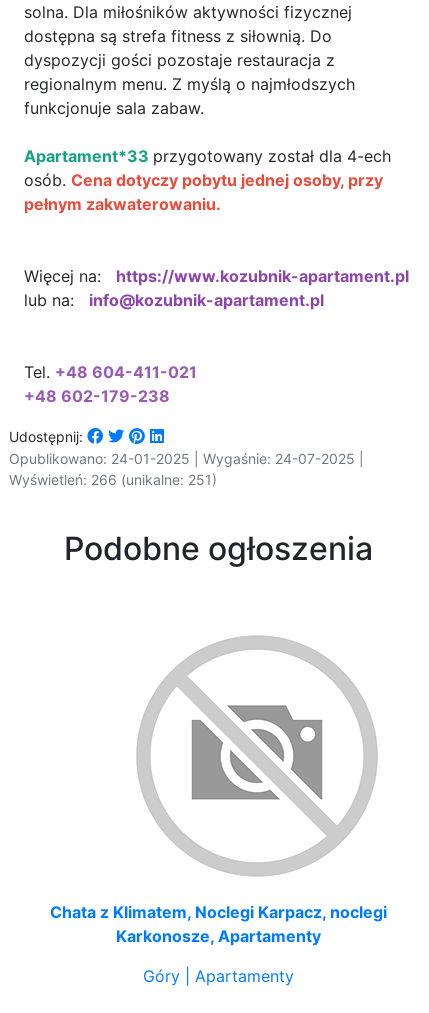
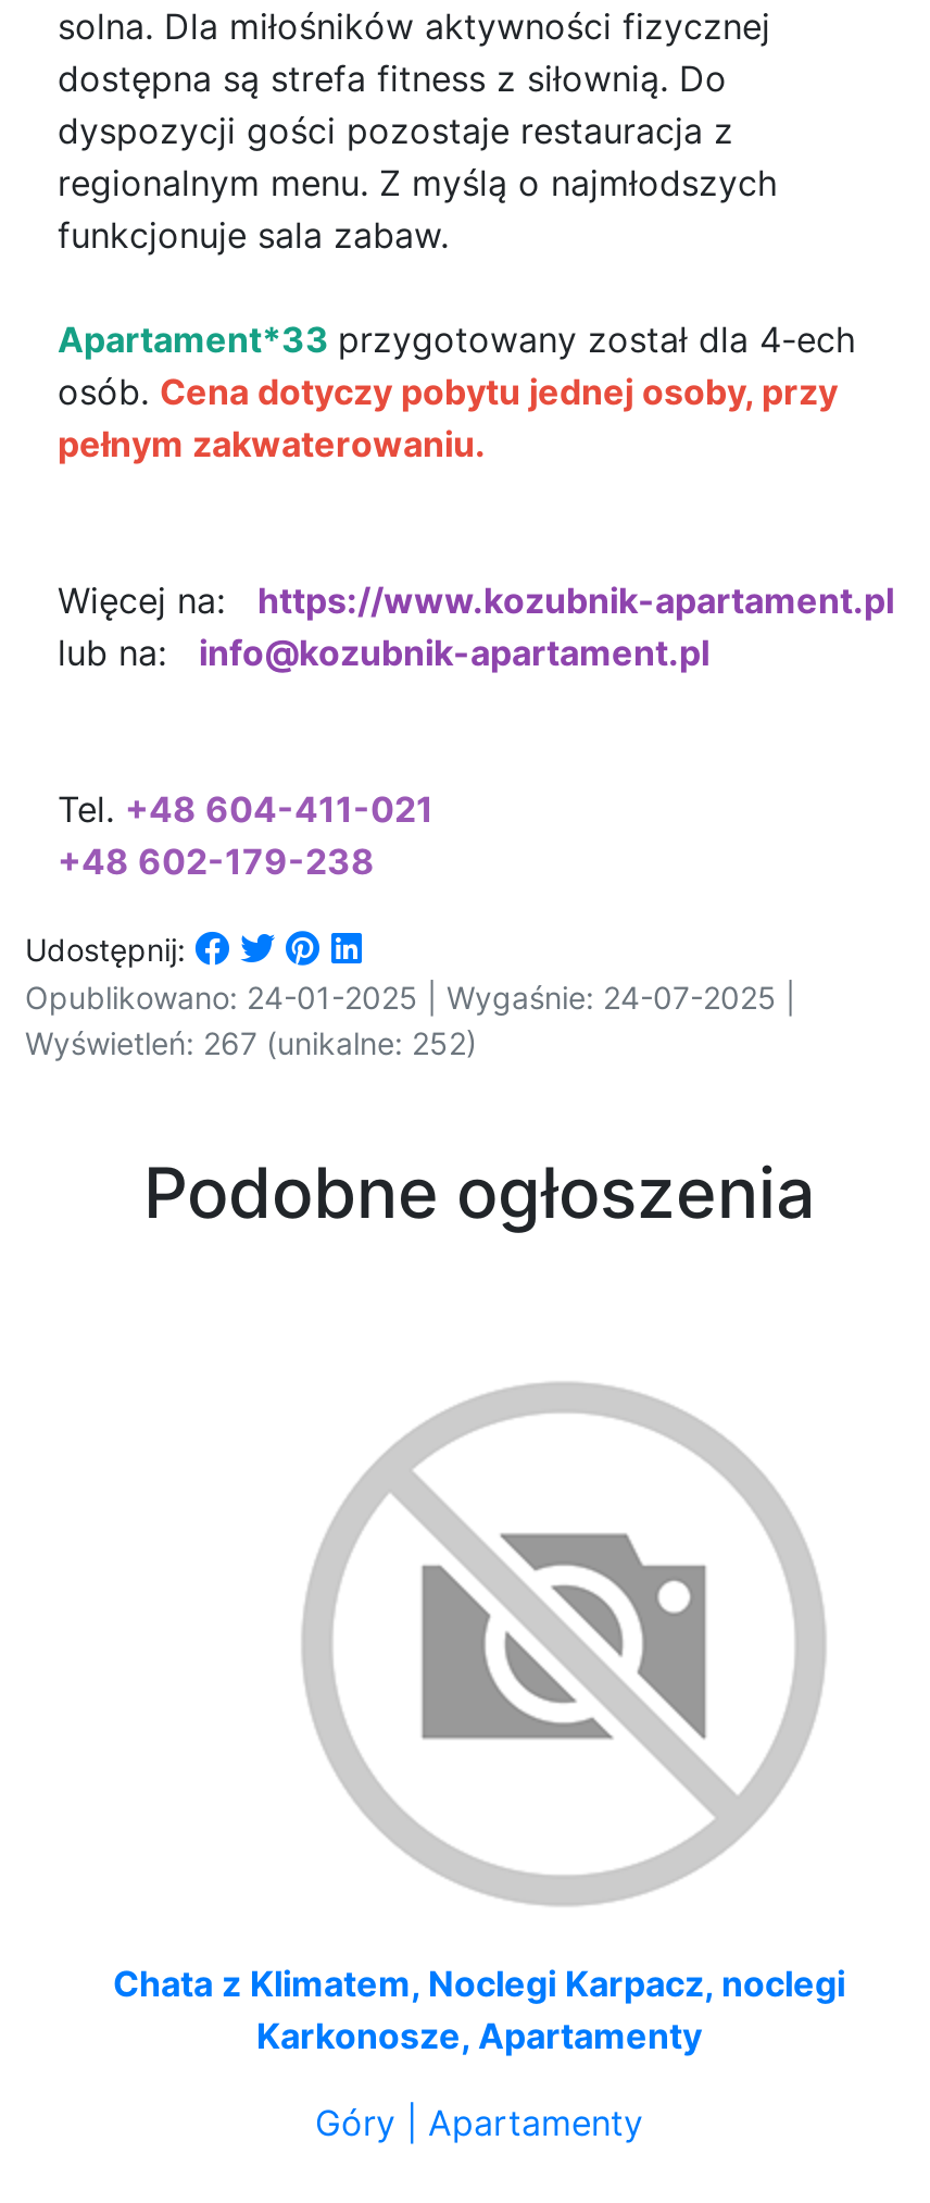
[9,471,217,488] Wyświetleń: 266 (unikalne: 251) -> [25,1024,477,1061] Wyświetleń: 267 (unikalne: 252)

